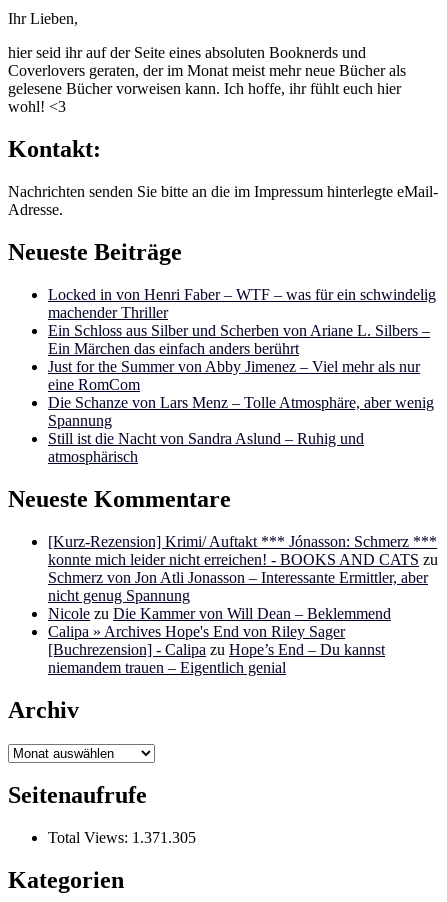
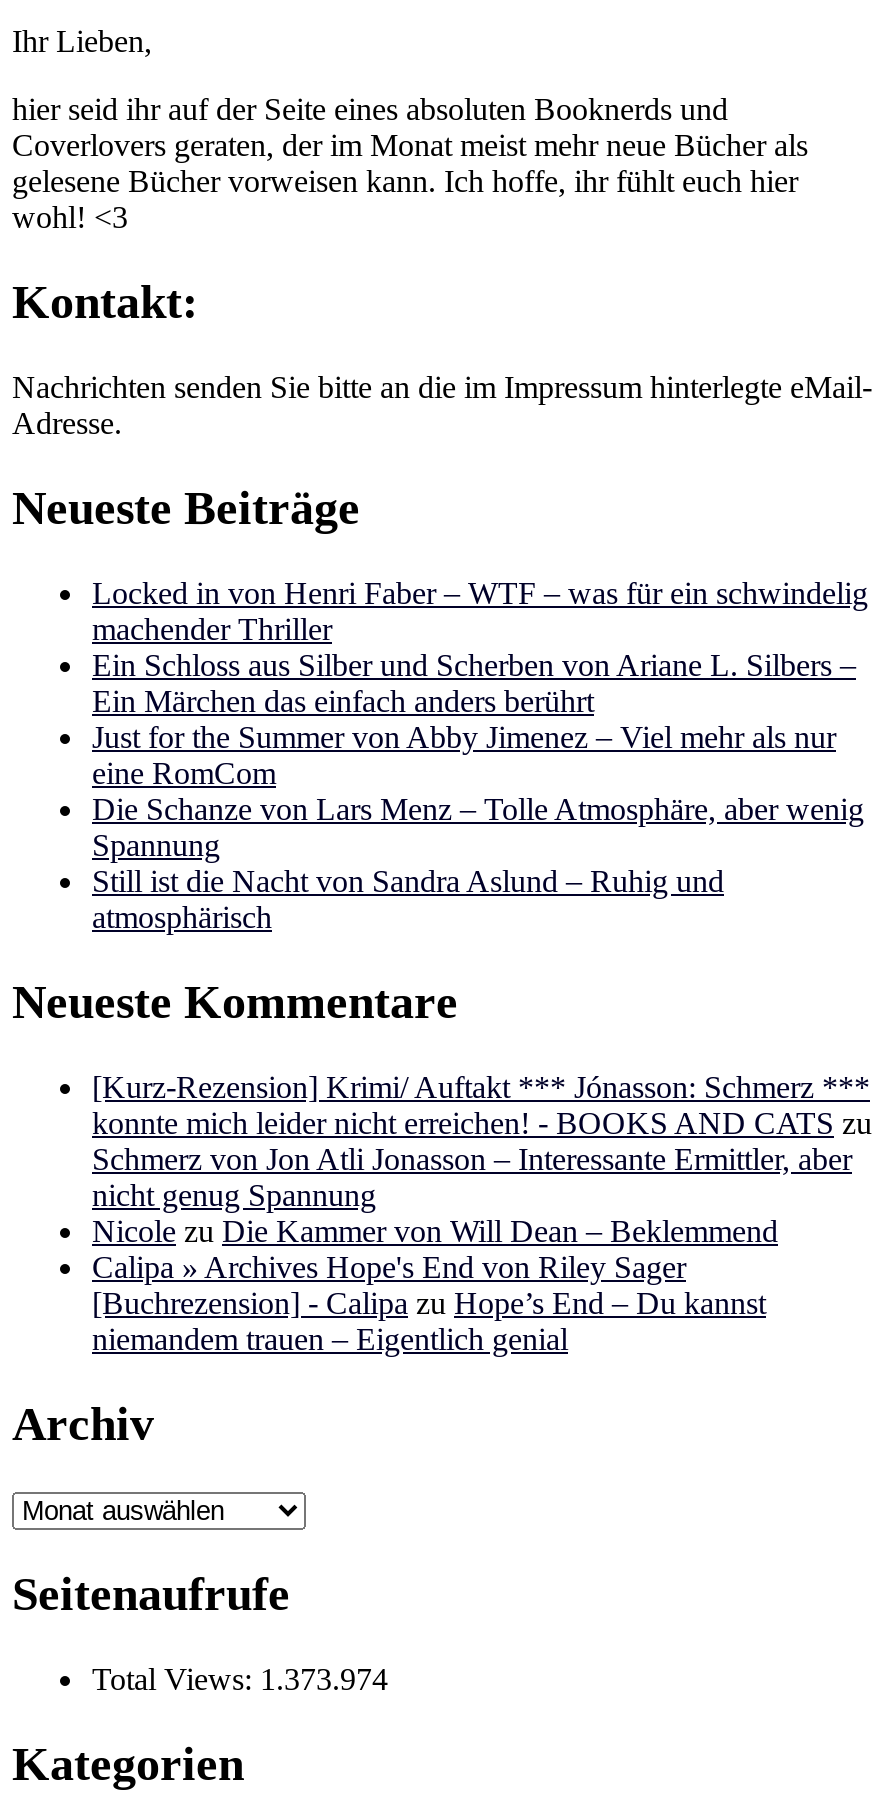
[48,829,196,846] Total Views: 1.371.305 -> [92,1663,388,1697] Total Views: 1.373.974

